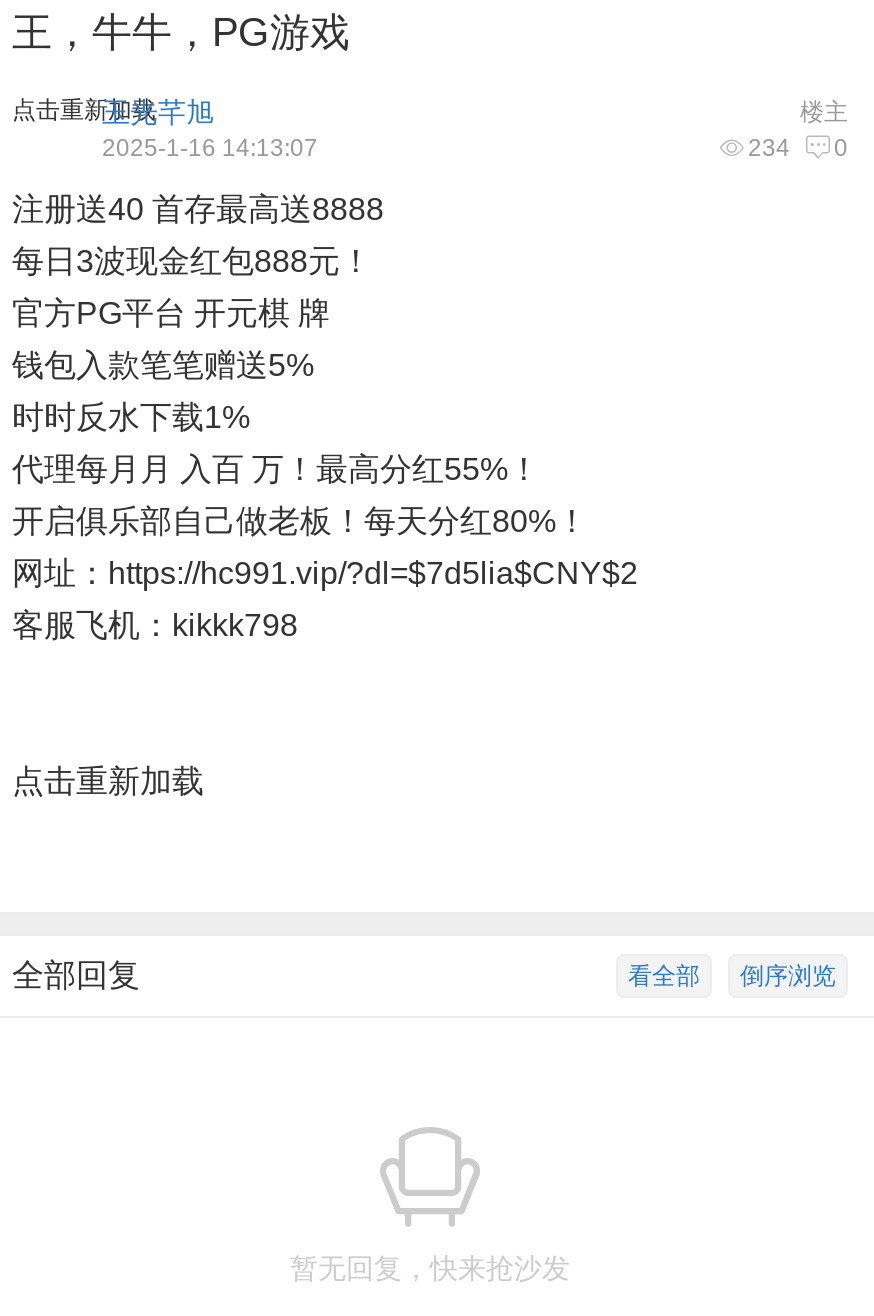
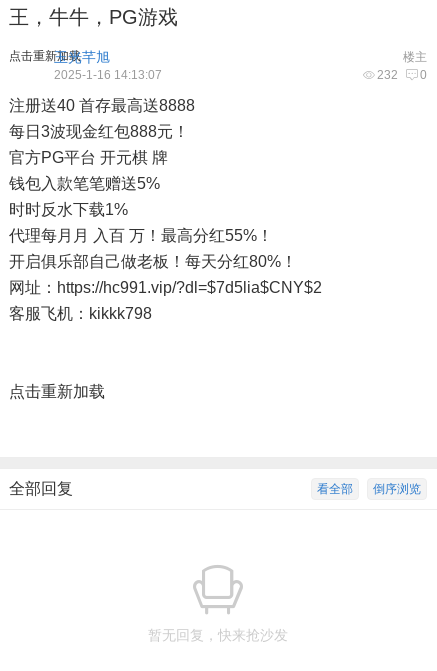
[748,134,848,162] 234 0 -> [377,68,427,82] 232 0

